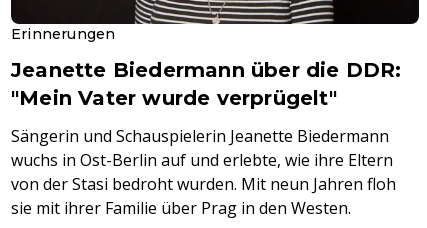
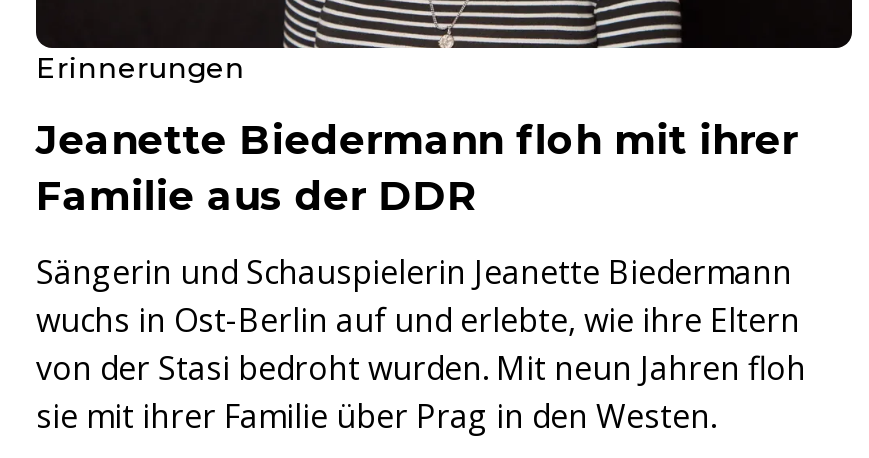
[11,58,402,110] Jeanette Biedermann über die DDR: | "Mein Vater wurde verprügelt" -> [36,116,798,220] Jeanette Biedermann floh mit ihrer | Familie aus der DDR

